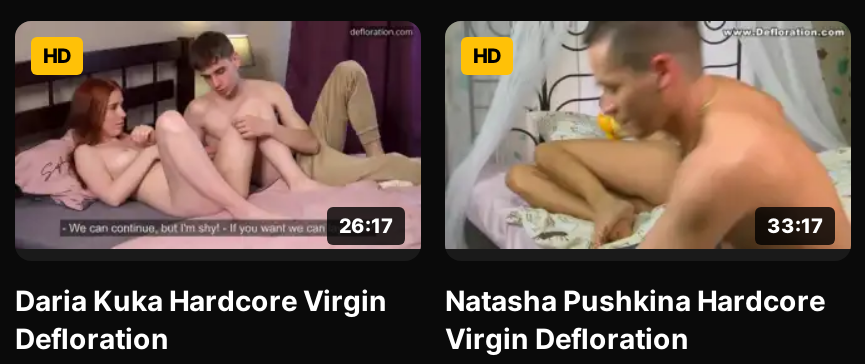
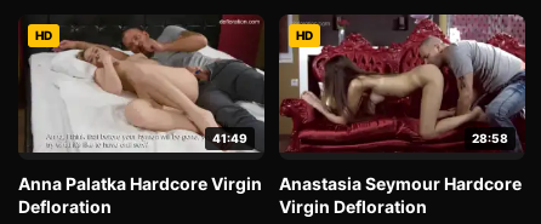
[13,19,423,249] [image] | 26:17 -> [18,15,266,153] [image] | 41:49
[443,19,853,251] [image] | 33:17 -> [279,13,525,153] [image] | 28:58
[15,283,387,317] Daria Kuka Hardcore Virgin -> [18,173,262,194] Anna Palatka Hardcore Virgin
[445,283,825,317] Natasha Pushkina Hardcore -> [279,173,522,194] Anastasia Seymour Hardcore

